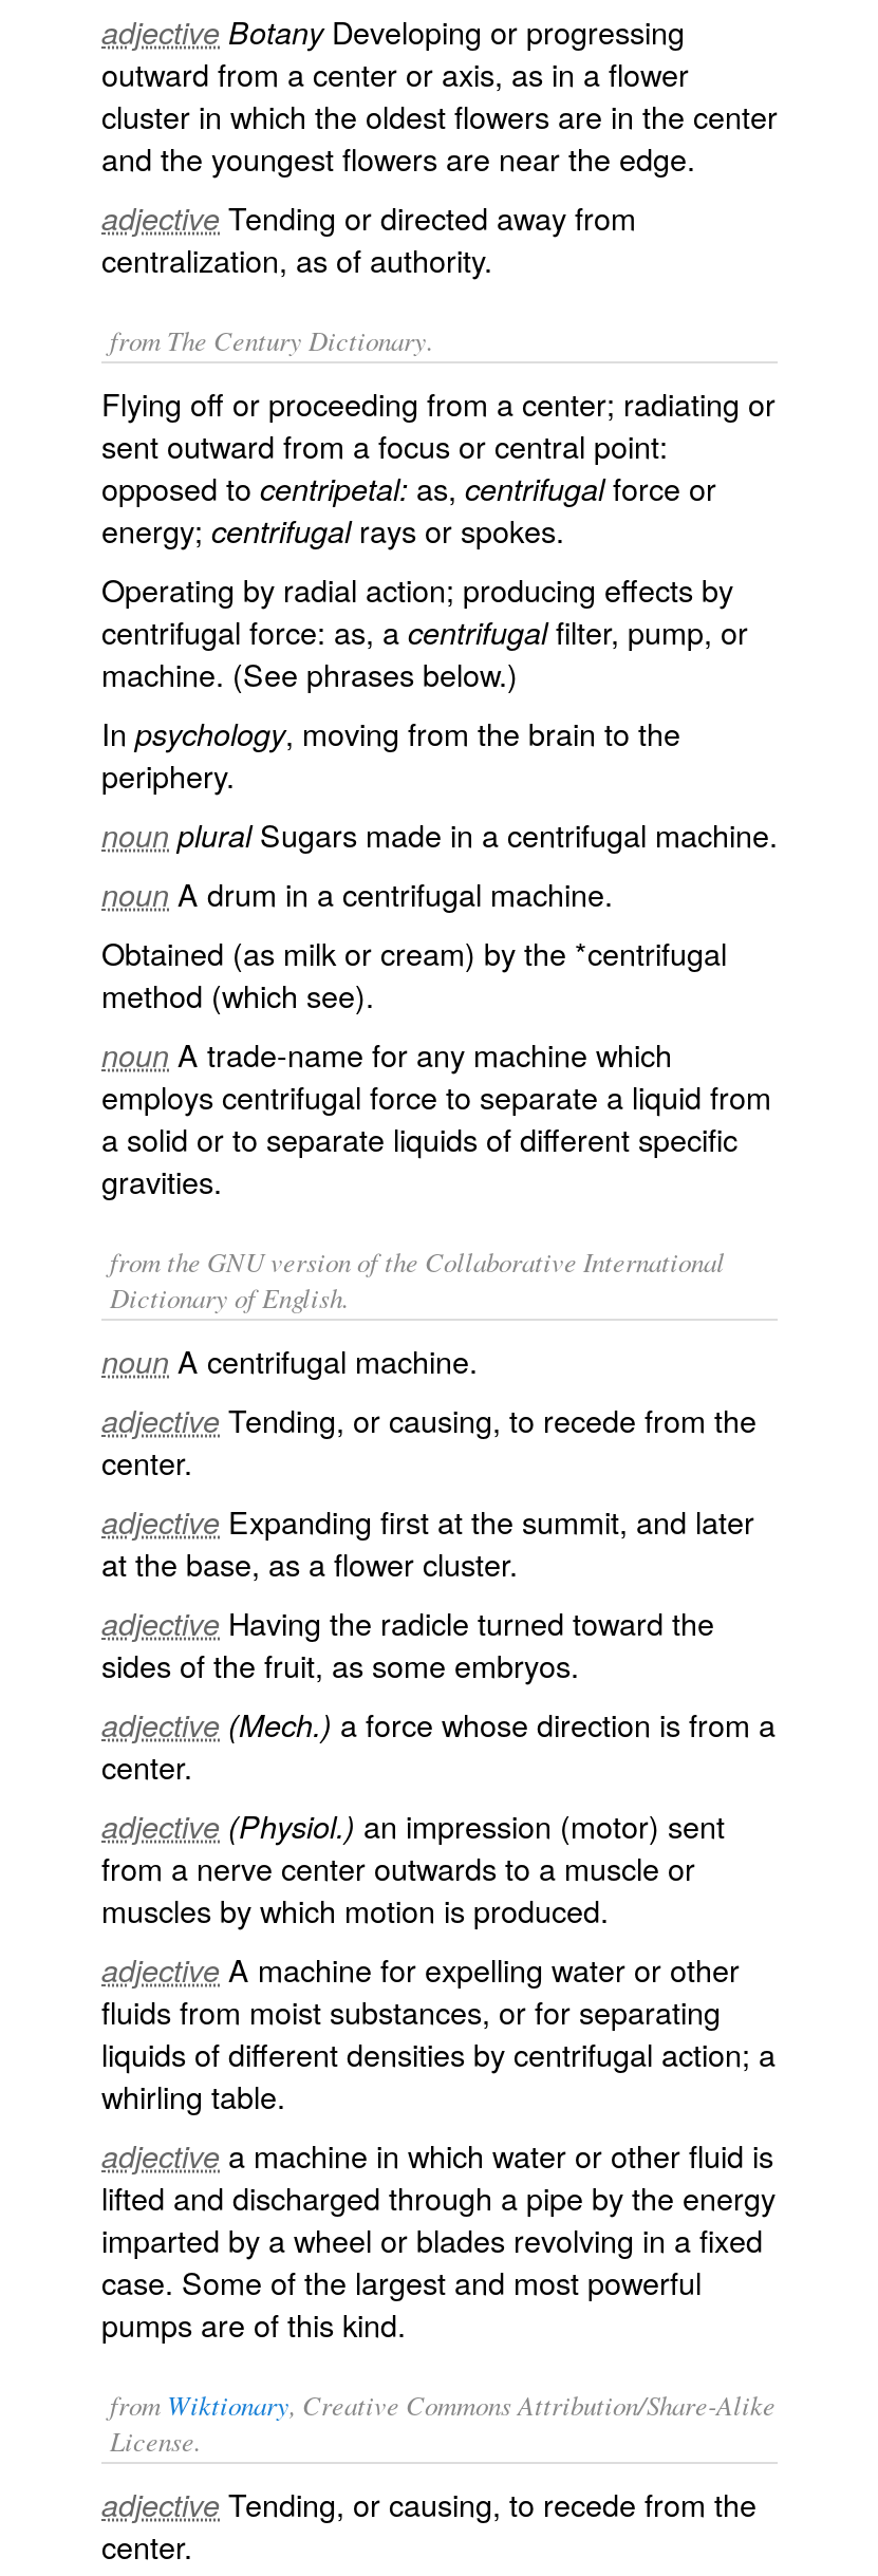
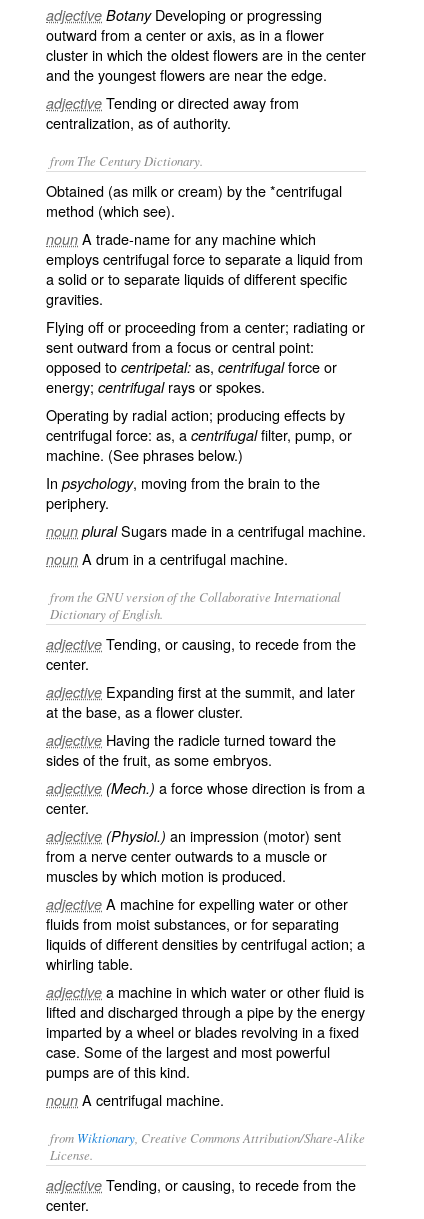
moved [101,380,778,915] -> [46,316,366,569]: Flying off or proceeding from a center; radiating or | sent outward from a focus or central point: | opposed to centripetal: as, centrifugalforce or | ... | noun plural Sugars made in a centrifugal machine. | noun A drum in a centrifugal machine.
moved [101,930,771,1202] -> [46,180,363,309]: Obtained (as milk or cream) by the *centrifugal | method (which see). | noun A trade-name for any machine which | employs centrifugal force to separate a liquid from | a solid or to separate liquids of different specific | gravities.
moved [101,1338,478,1382] -> [46,1089,224,1110]: noun A centrifugal machine.
moved [101,1397,776,2346] -> [46,633,365,1082]: adjective Tending, or causing, to recede from the | center. | adjective Expanding first at the summit, and later | ... | case. Some of the largest and most powerful | pumps are of this kind.

